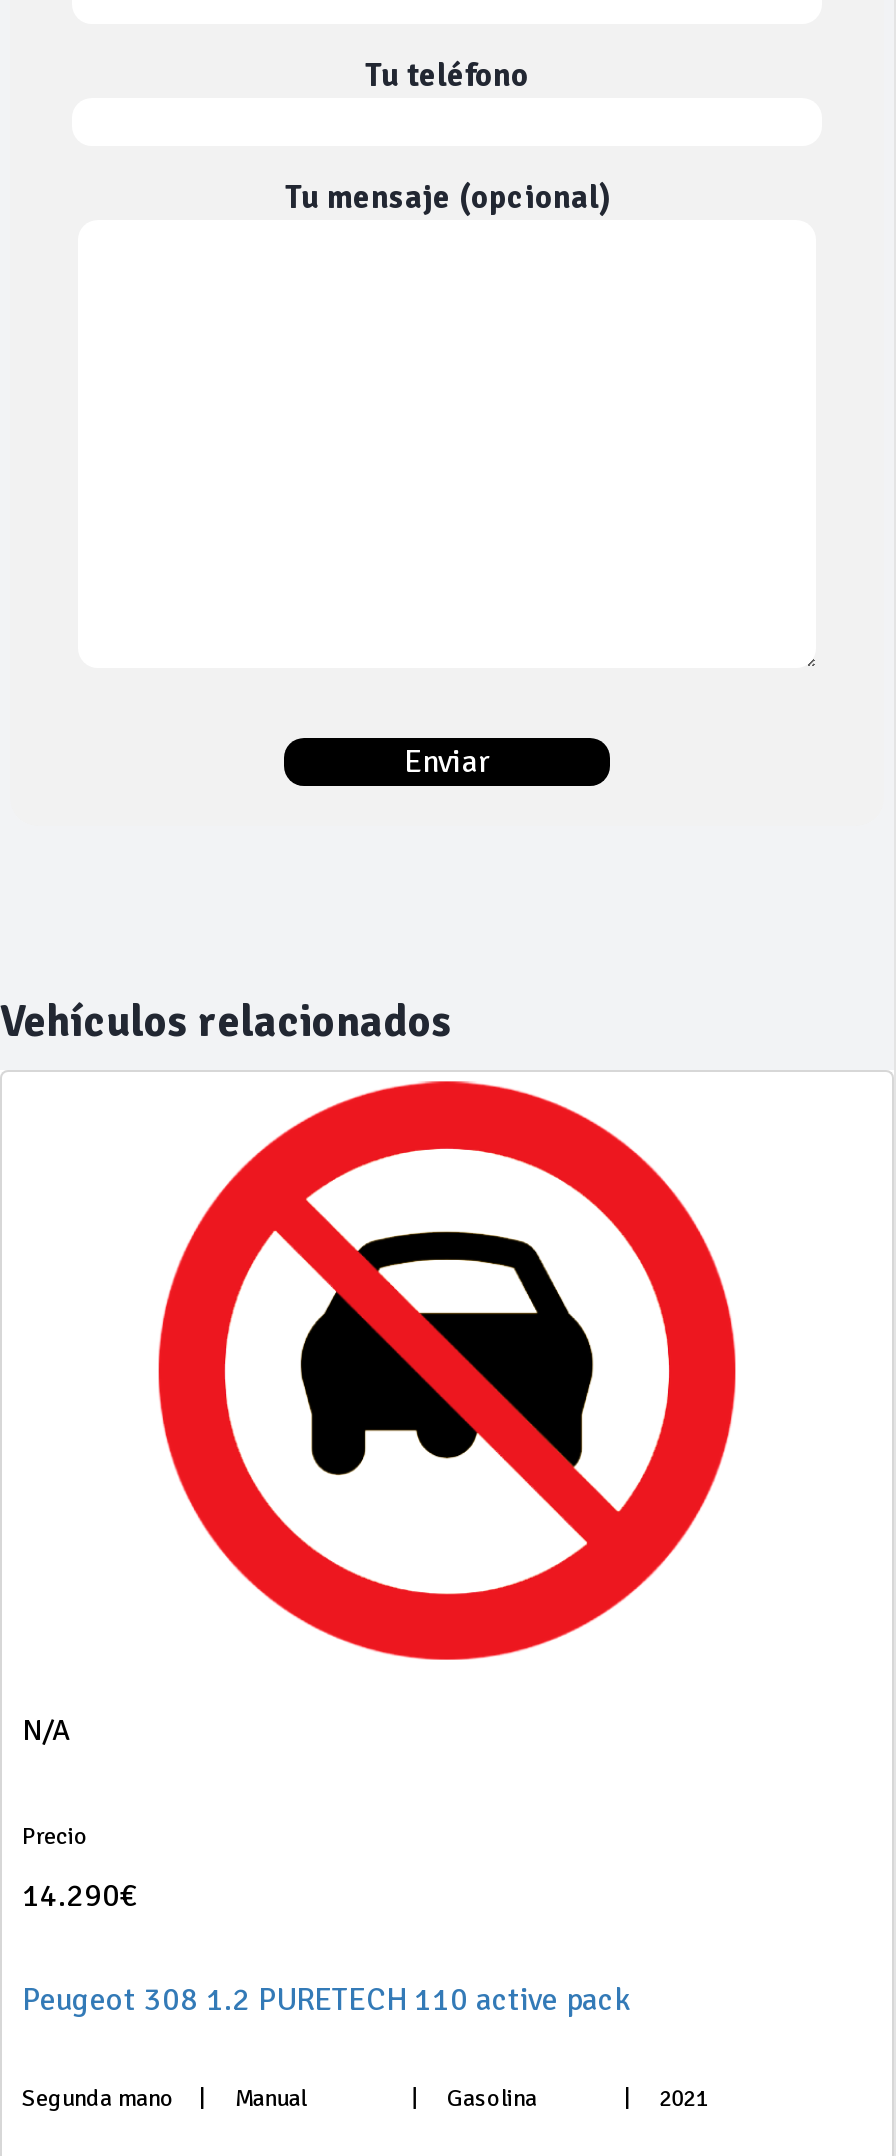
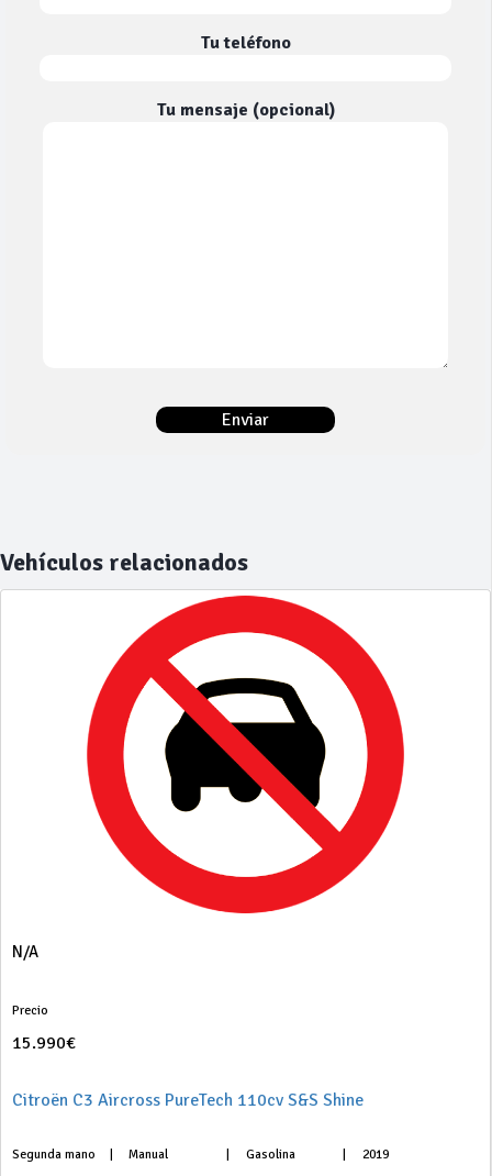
[22,1876,138,1916] 14.290€ -> [12,1032,76,1054] 15.990€
[22,1980,630,2020] Peugeot 308 1.2 PURETECH 110 active pack -> [12,1089,364,1111] Citroën C3 Aircross PureTech 110cv S&S Shine
[660,2084,708,2114] 2021 -> [362,1146,389,1163] 2019

